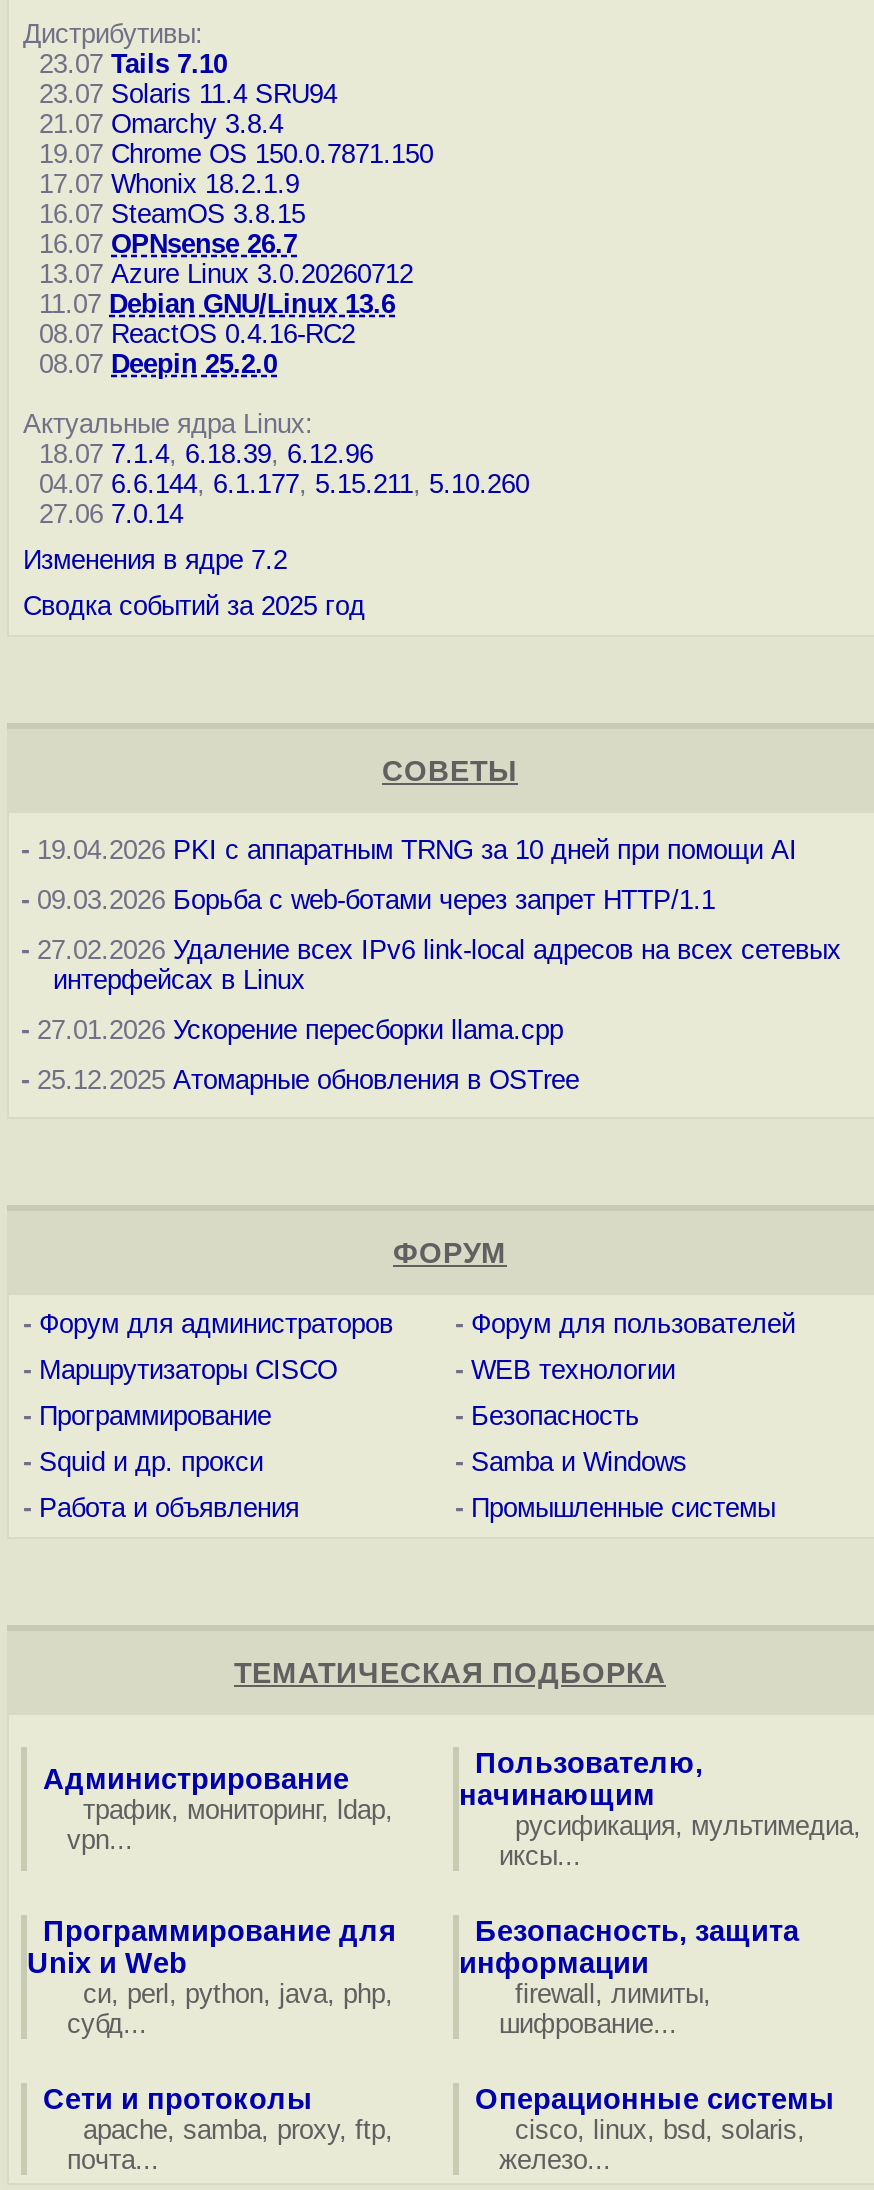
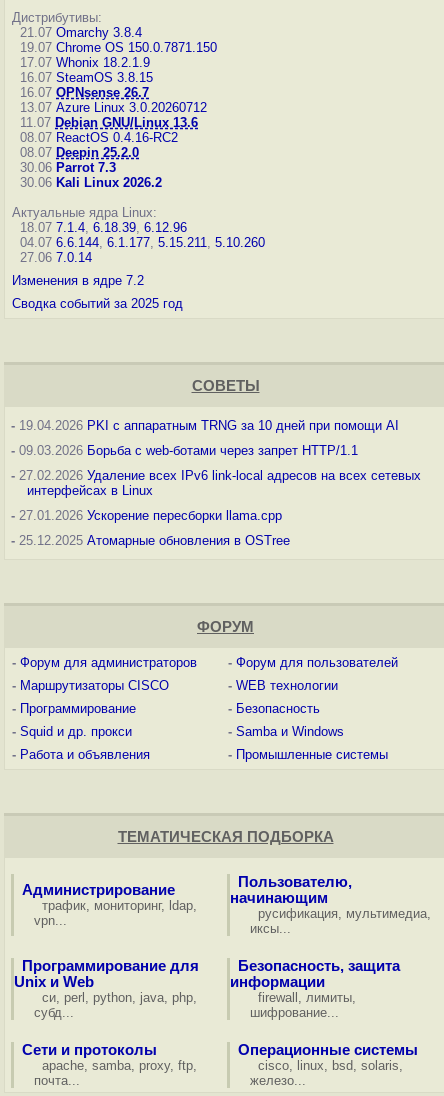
[23,49,337,109] 23.07 Tails 7.10 | 23.07 Solaris 11.4 SRU94 -> none
moved [23,109,433,379] -> [12,25,217,160]: 21.07 Omarchy 3.8.4 | 19.07 Chrome OS 150.0.7871.150 | 17.07 Whonix 18.2.1.9 | ... | 08.07 ReactOS 0.4.16-RC2 | 08.07 Deepin 25.2.0
none -> [12,160,162,190] 30.06 Parrot 7.3 | 30.06 Kali Linux 2026.2

